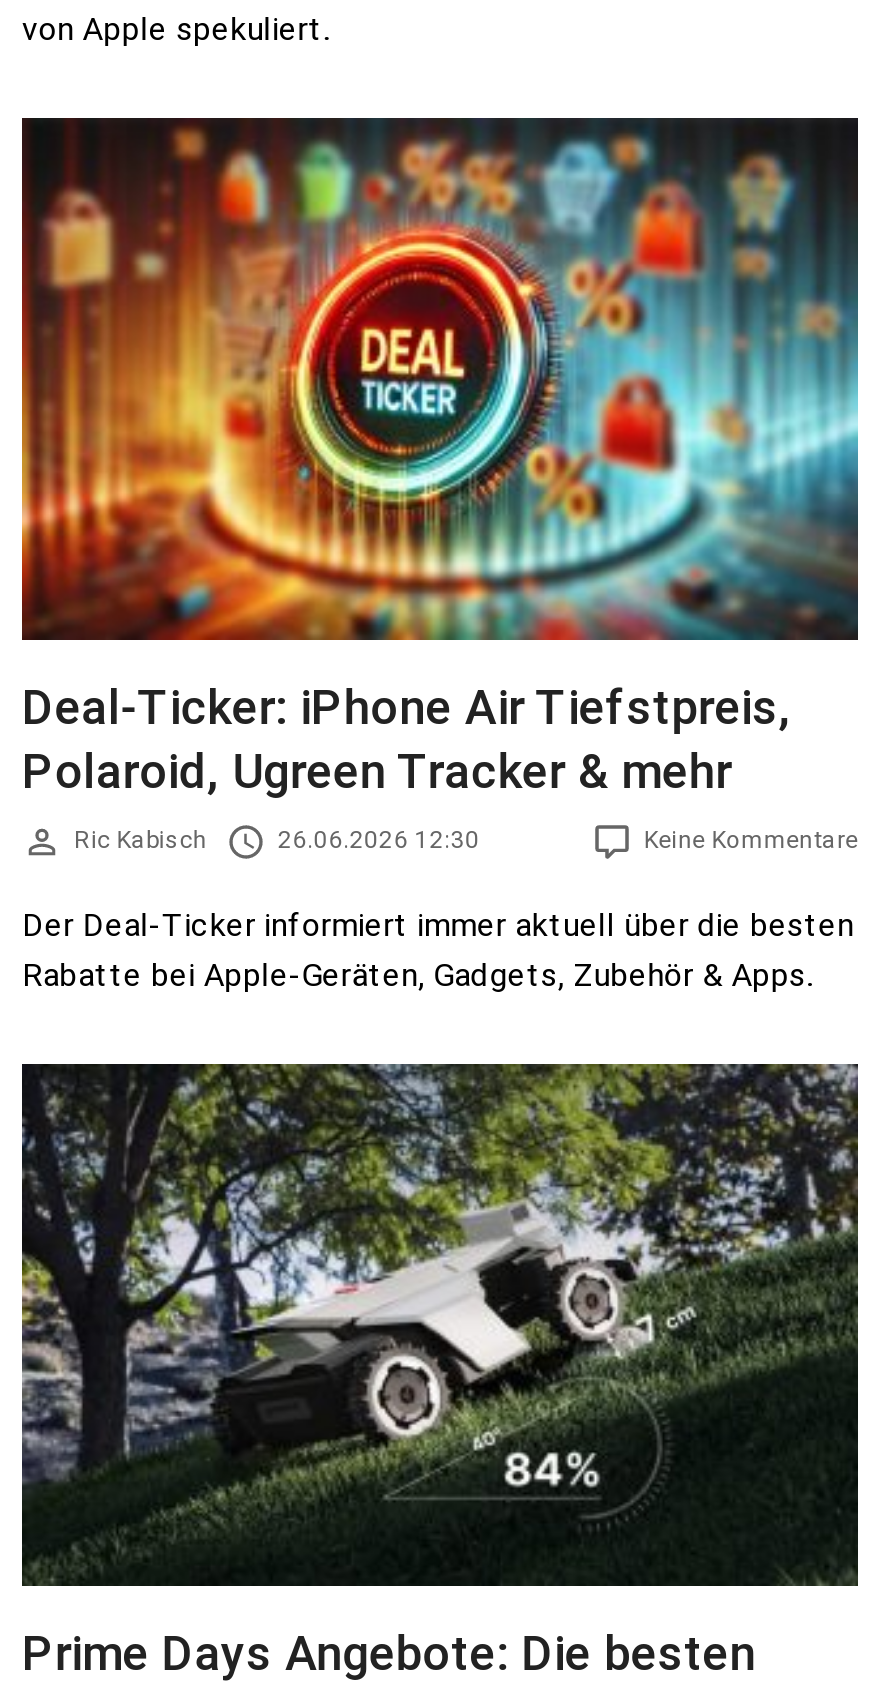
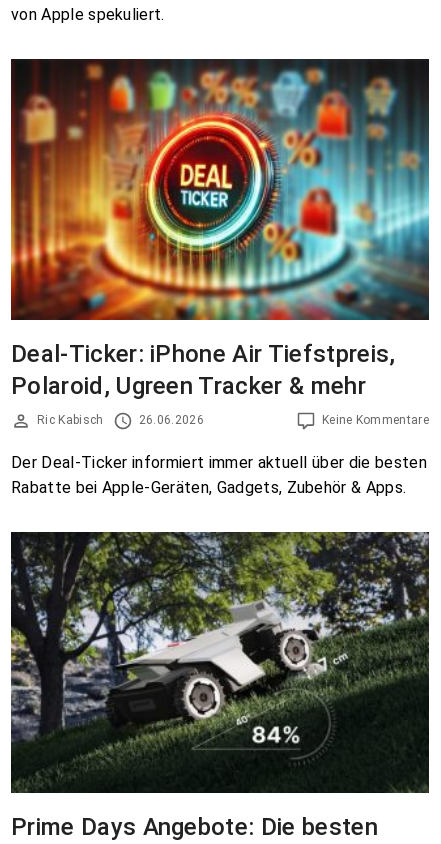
[278,826,480,854] 26.06.2026 12:30 -> [139,413,204,427] 26.06.2026

